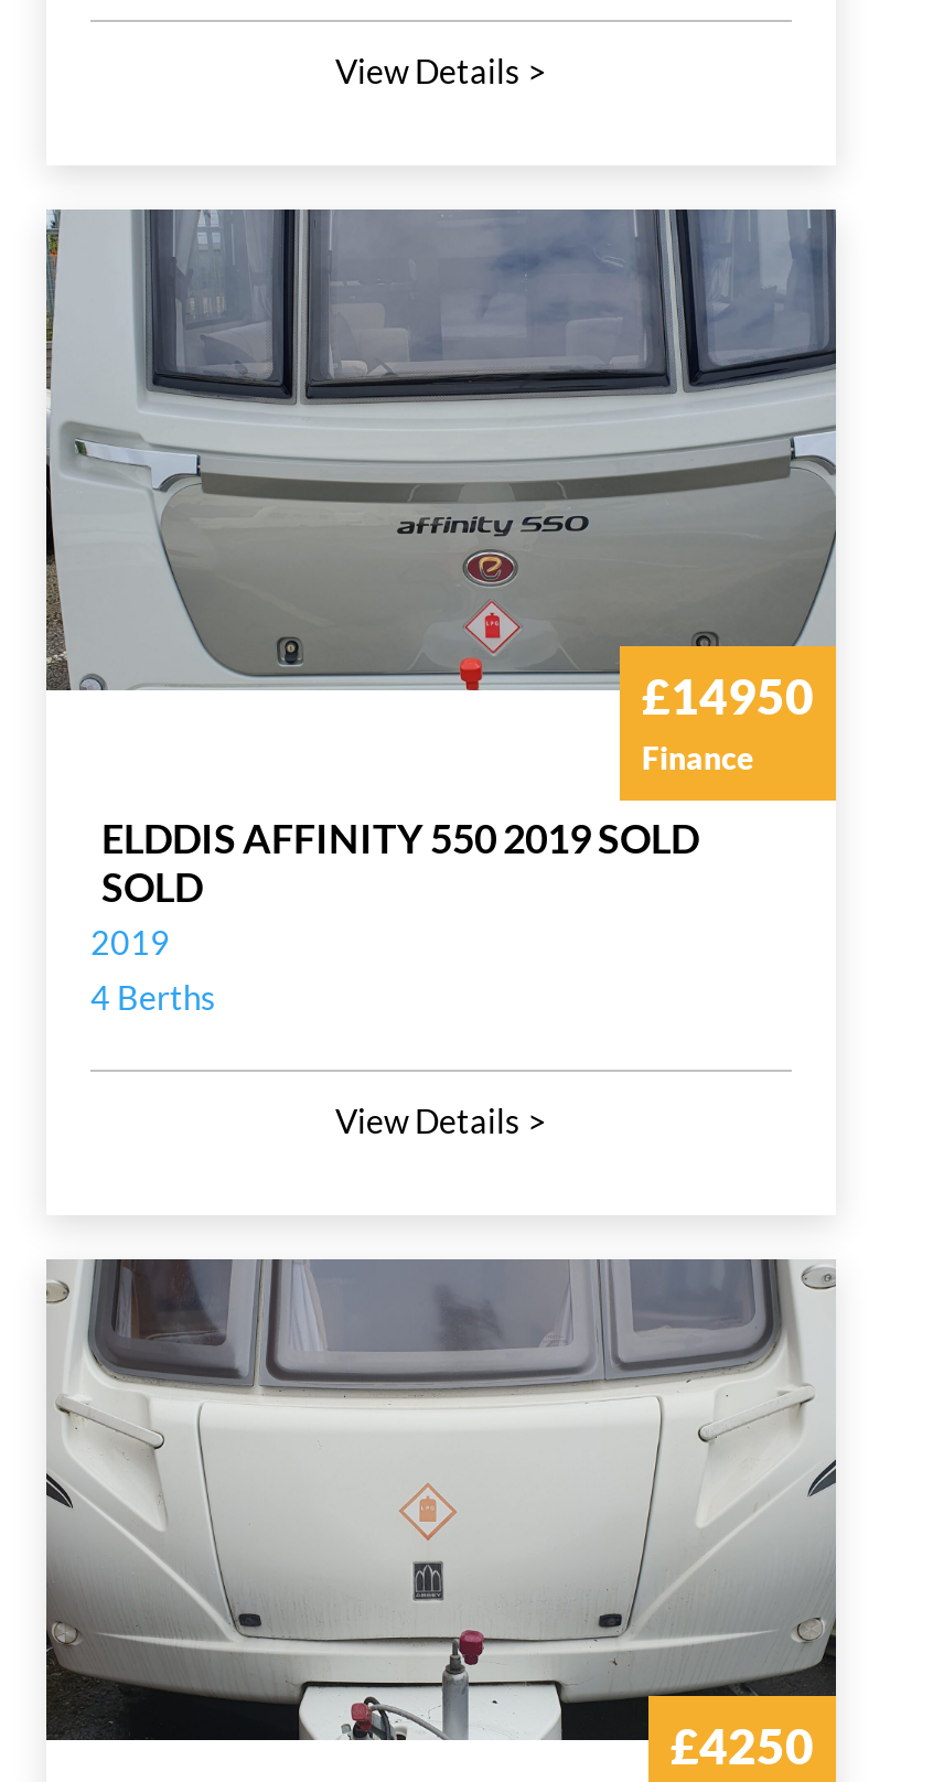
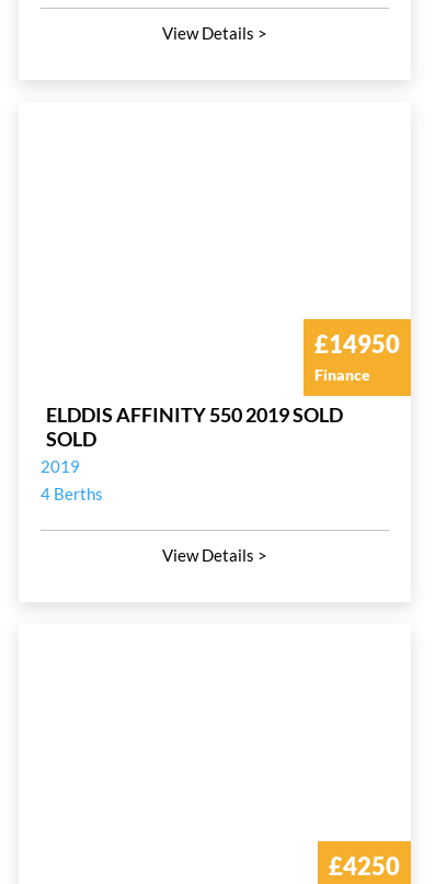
[44,207,838,693] [image] -> none
[44,1257,838,1742] [image] -> none

